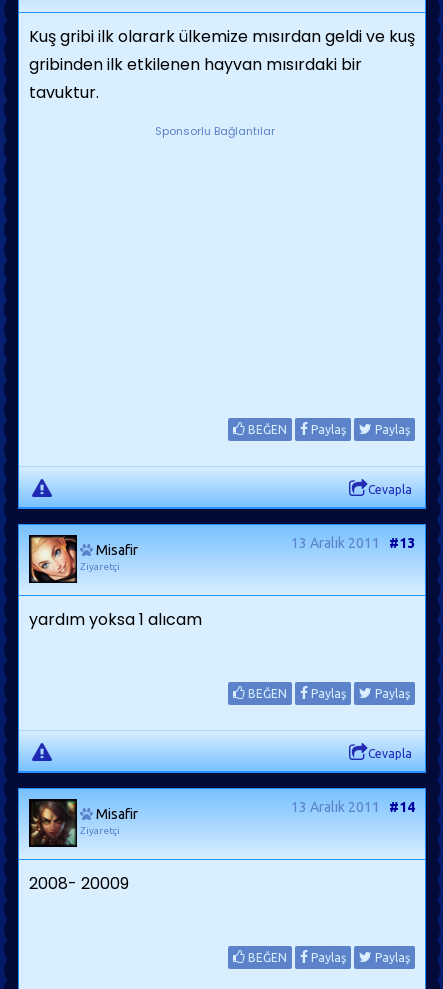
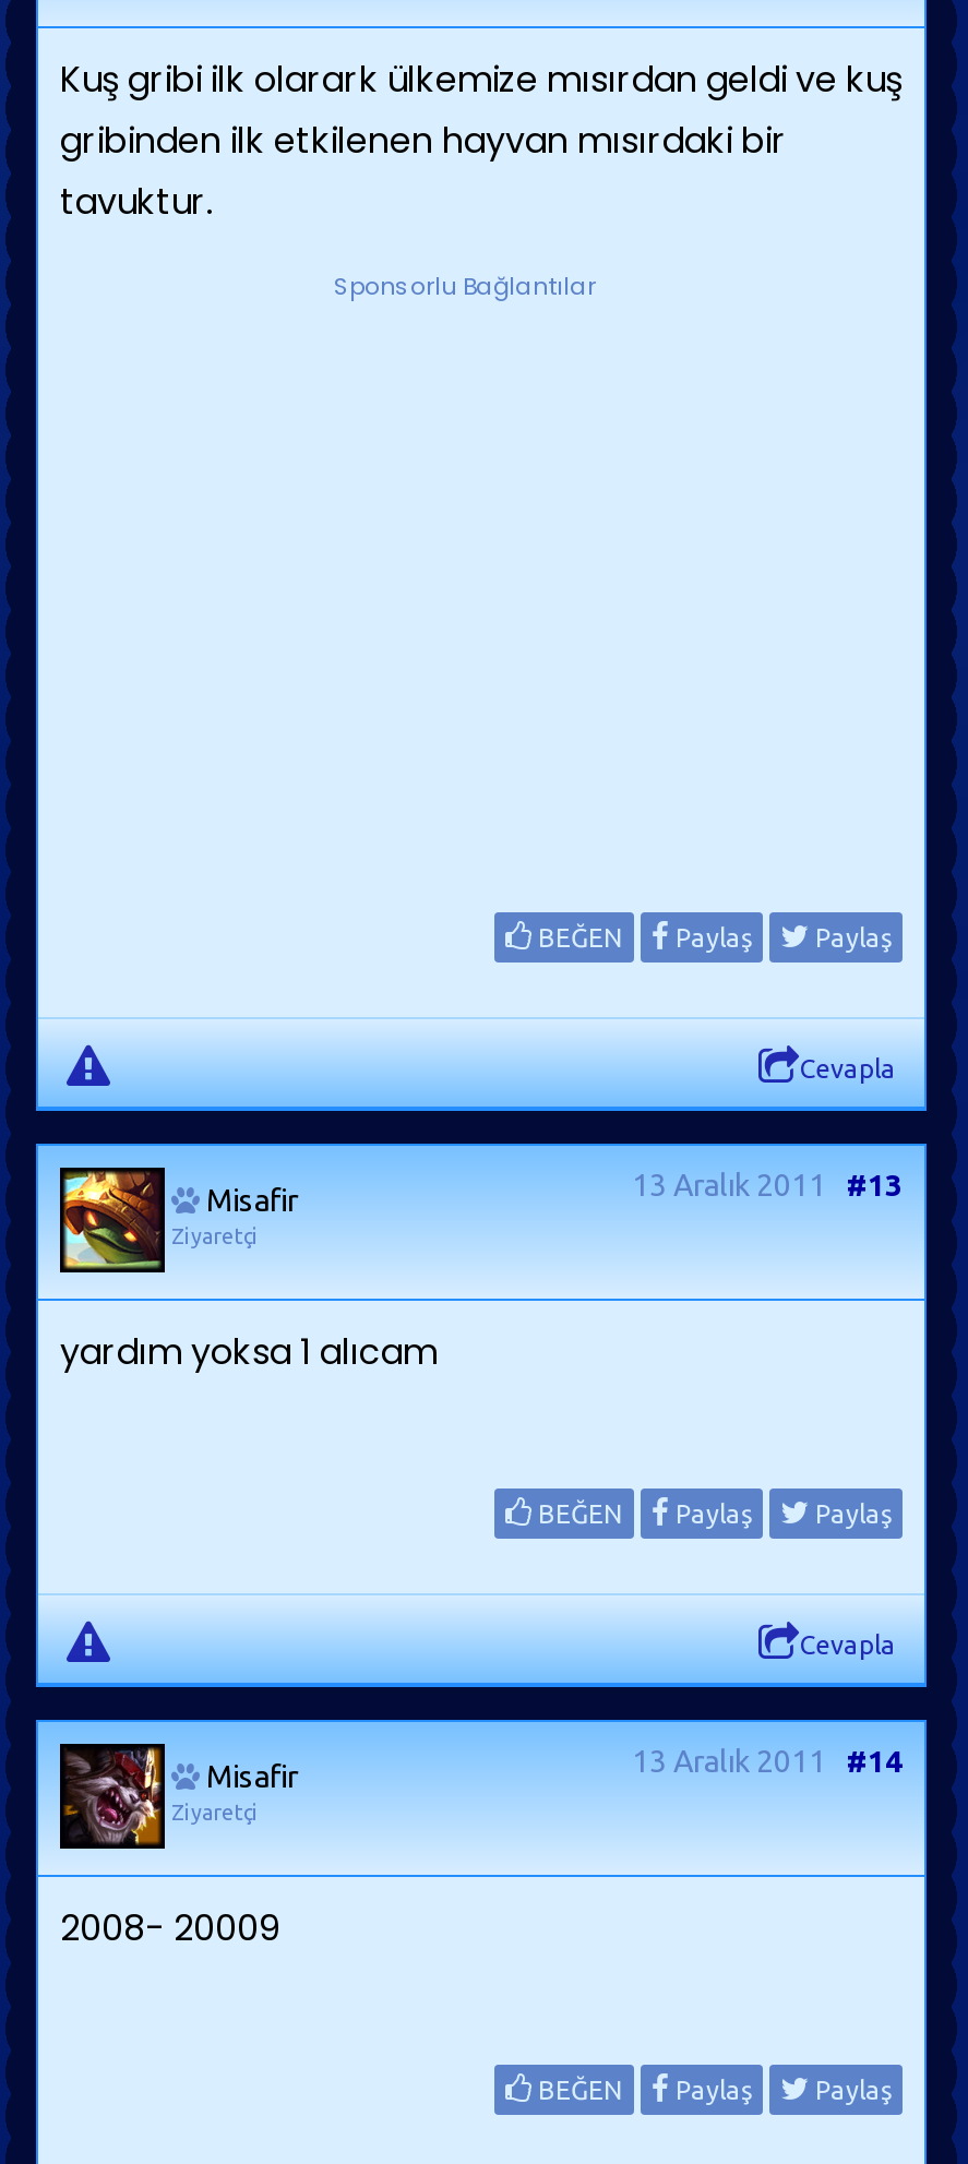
[30,537,77,582] [image] -> [64,1170,165,1270] [image]
[30,801,75,846] [image] -> [64,1748,163,1844] [image]

